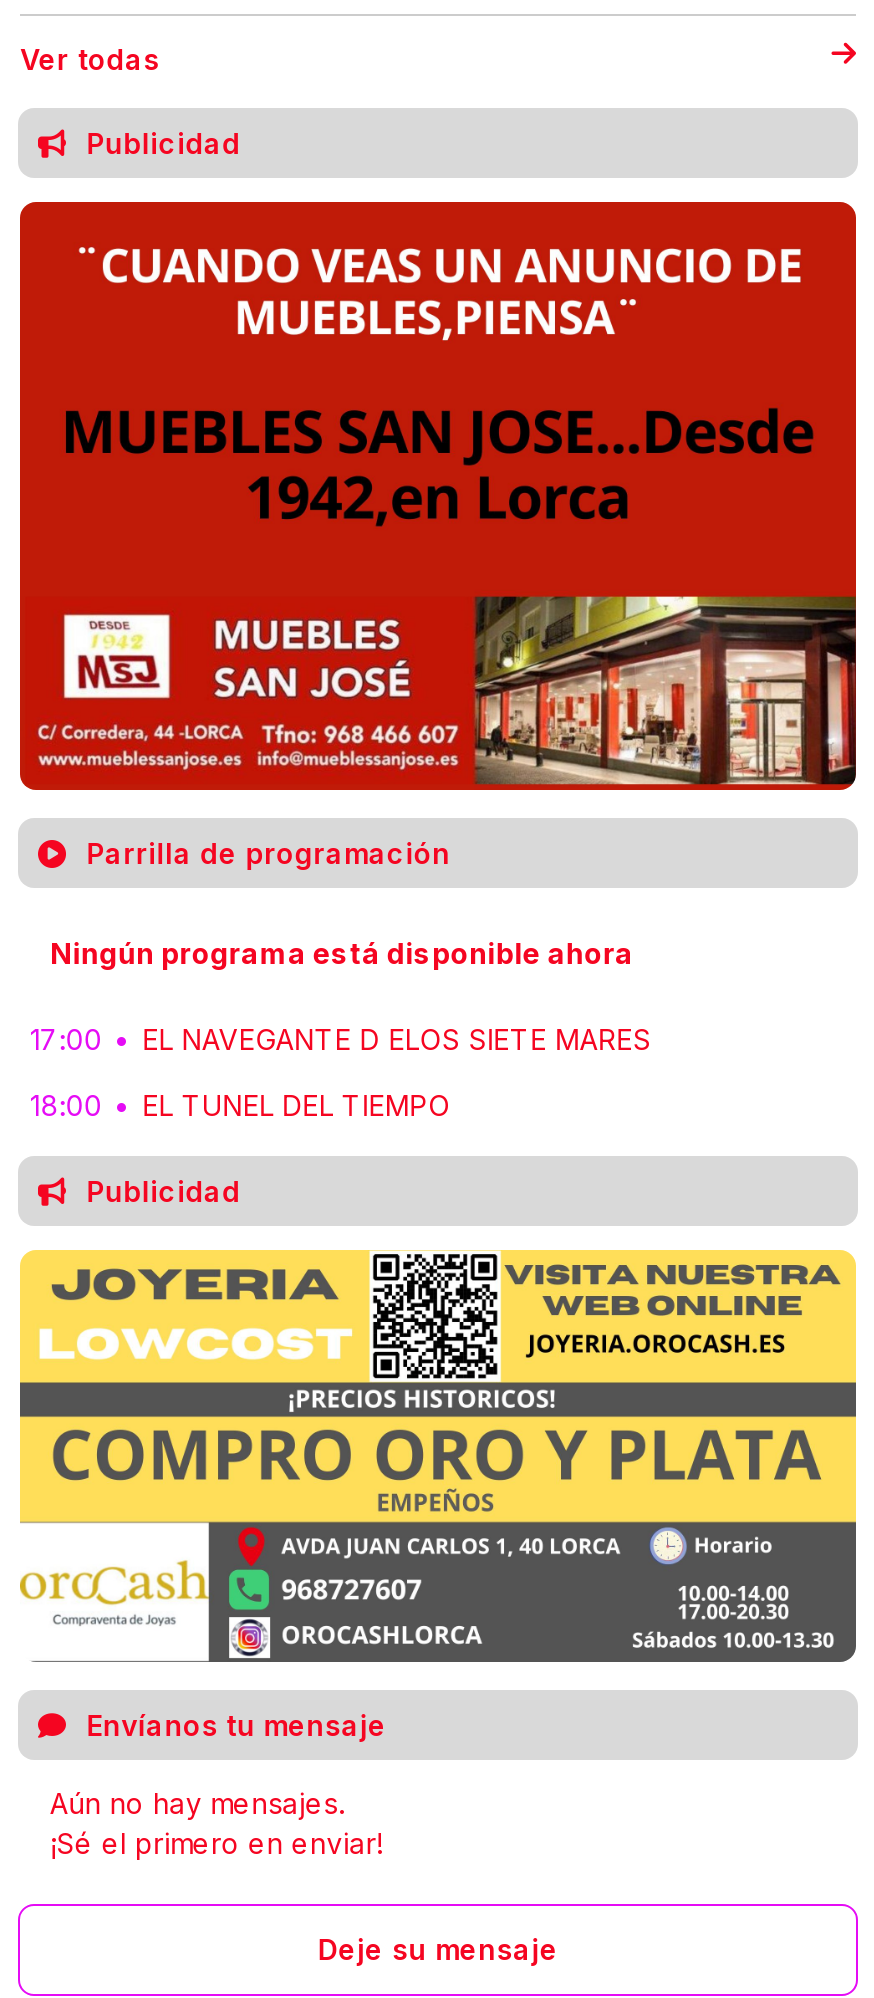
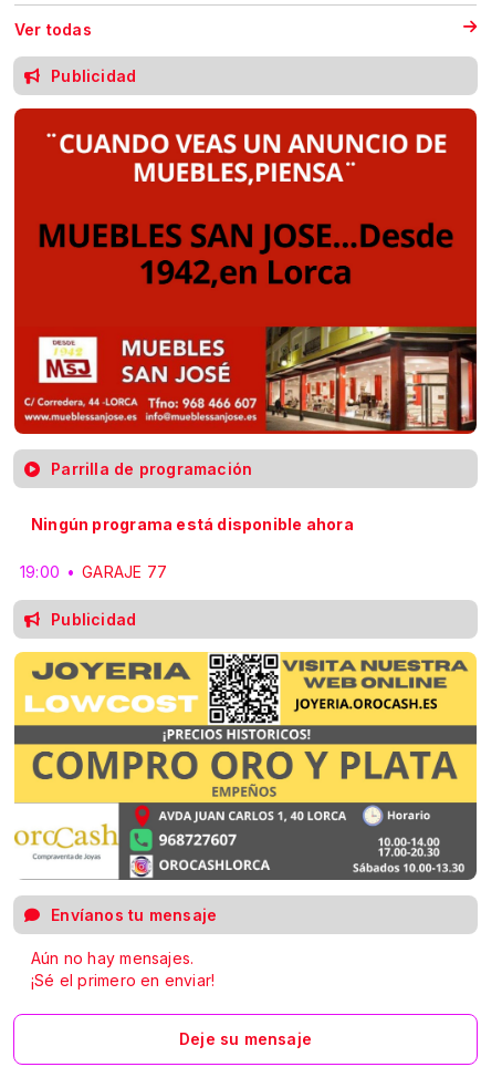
[30,1022,651,1122] 17:00 | EL NAVEGANTE D ELOS SIETE MARES | 18:00 | EL TUNEL DEL TIEMPO -> [20,562,167,581] 19:00 | GARAJE 77

